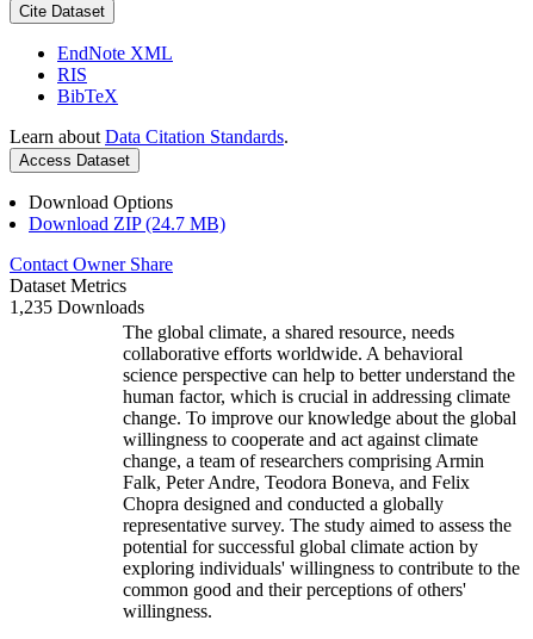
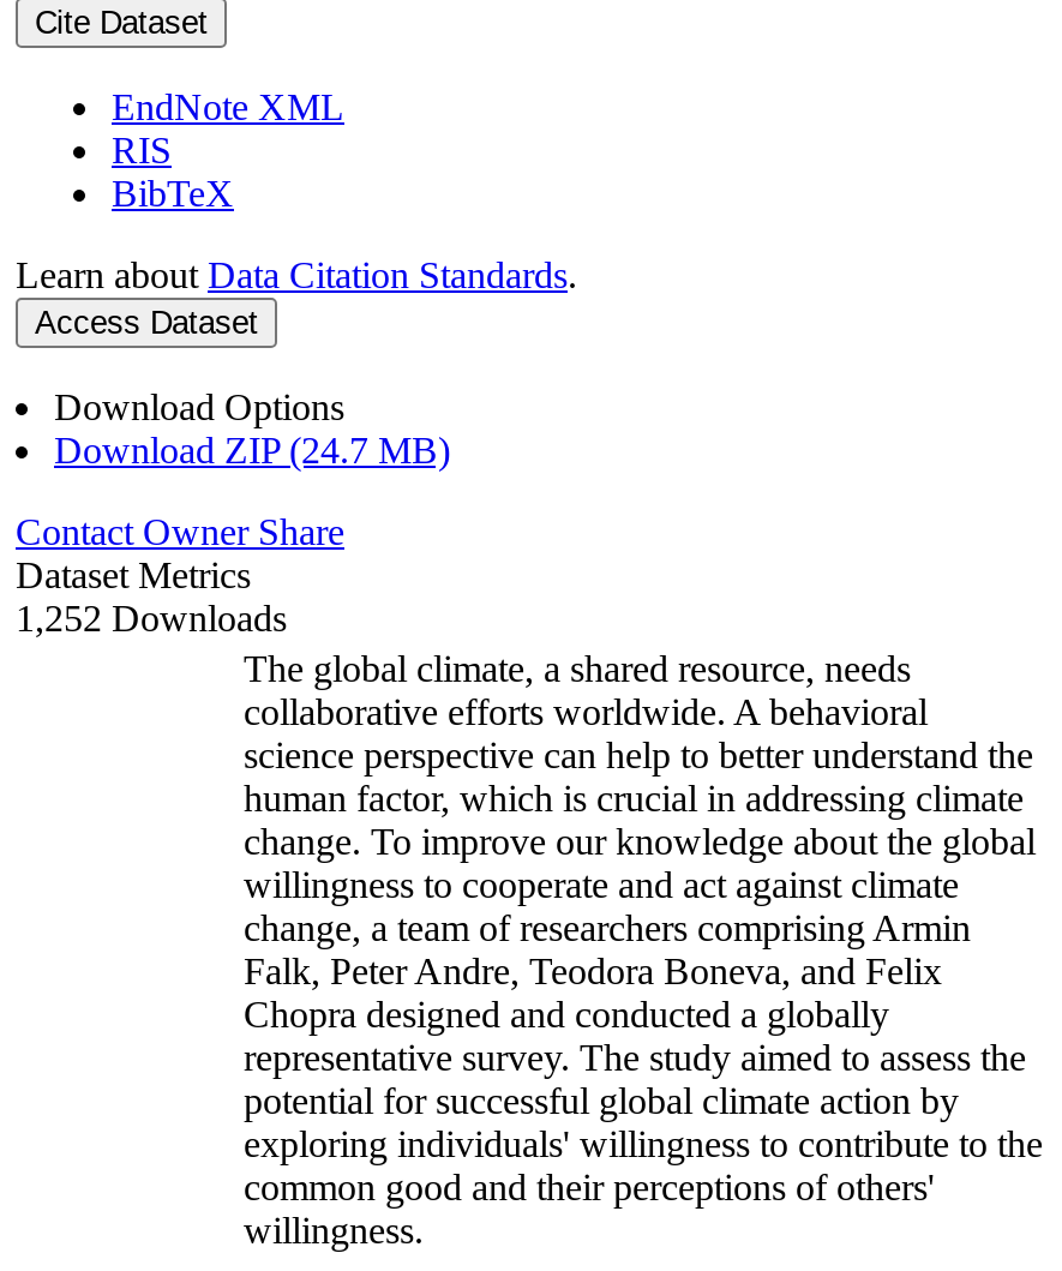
[10,297,144,317] 1,235 Downloads -> [16,598,287,639] 1,252 Downloads

